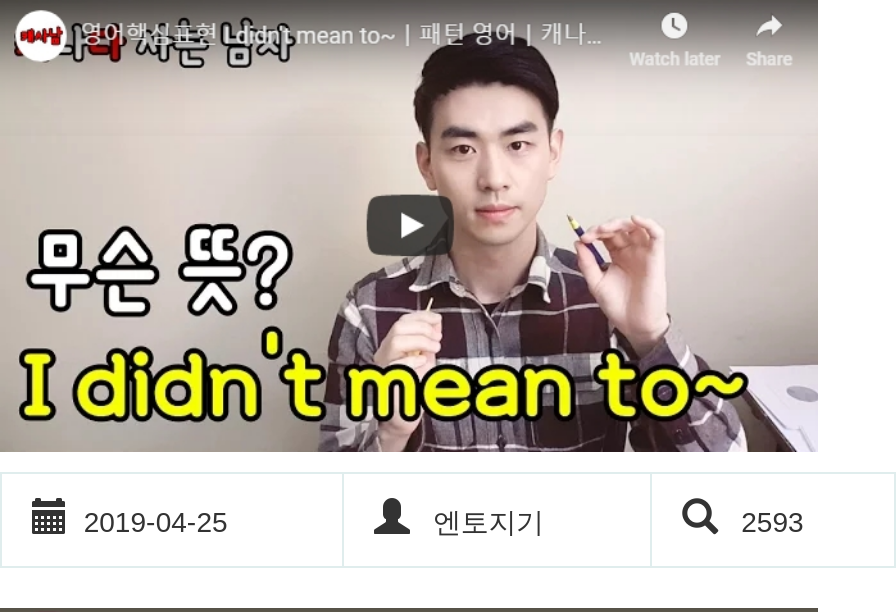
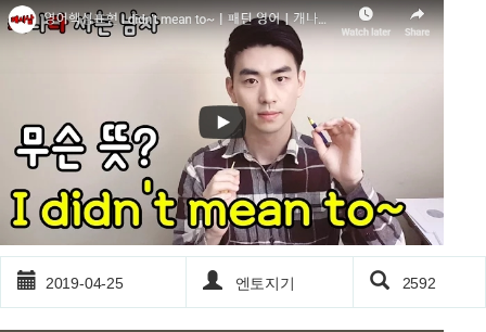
[734,507,804,539] 2593 -> [398,275,436,292] 2592

